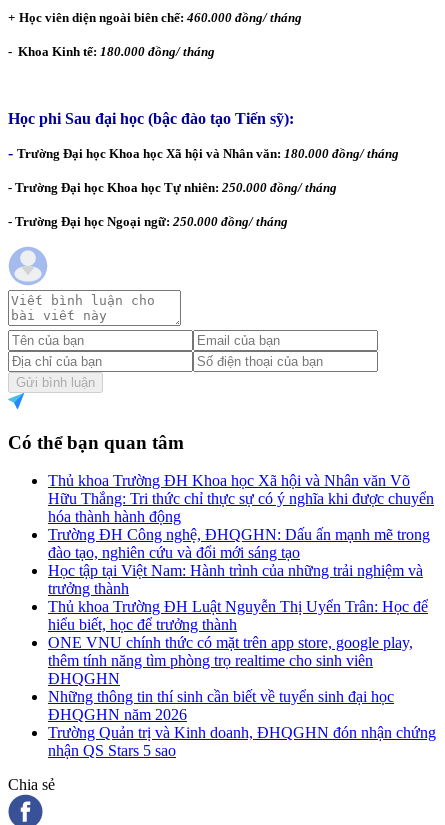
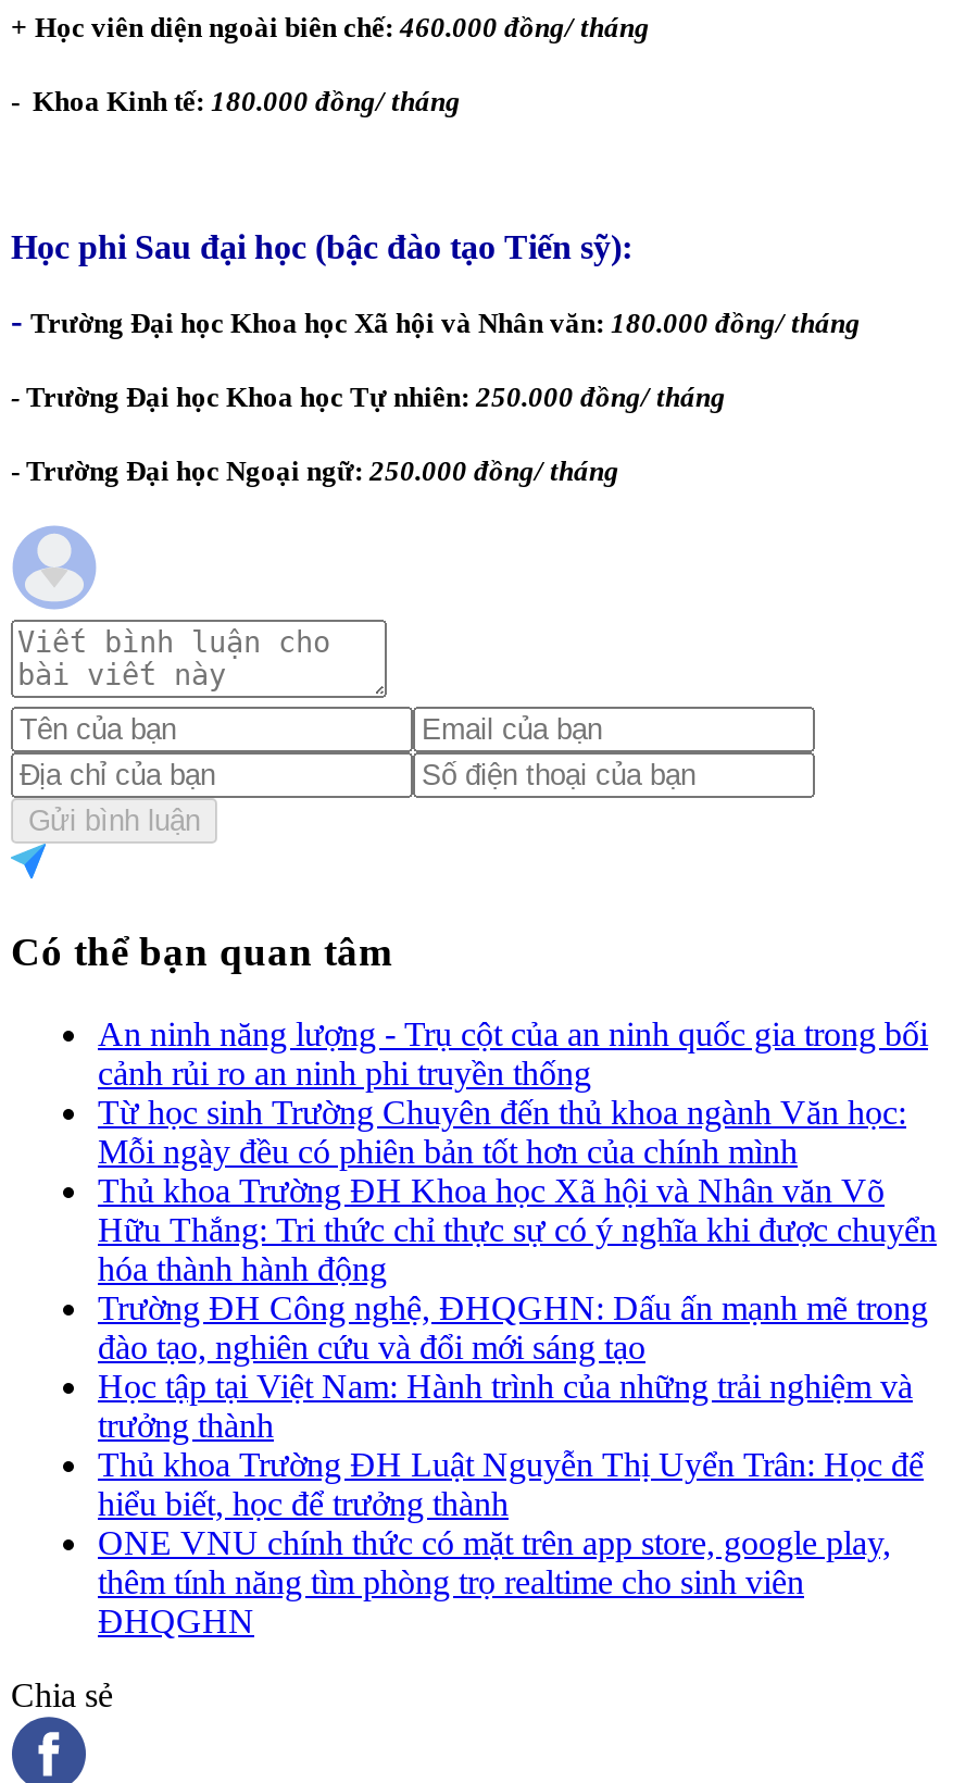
none -> [98,1016,928,1170] An ninh năng lượng - Trụ cột của an ninh quốc gia trong bối | cảnh rủi ro an ninh phi truyền thống | Từ học sinh Trường Chuyên đến thủ khoa ngành Văn học: | Mỗi ngày đều có phiên bản tốt hơn của chính mình
moved [48,472,434,687] -> [98,1173,937,1640]: Thủ khoa Trường ĐH Khoa học Xã hội và Nhân văn Võ | Hữu Thắng: Tri thức chỉ thực sự có ý nghĩa khi được chuyển | hóa thành hành động | ... | thêm tính năng tìm phòng trọ realtime cho sinh viên | ĐHQGHN
[48,688,436,759] Những thông tin thí sinh cần biết về tuyển sinh đại học | ĐHQGHN năm 2026 | Trường Quản trị và Kinh doanh, ĐHQGHN đón nhận chứng | nhận QS Stars 5 sao -> none

